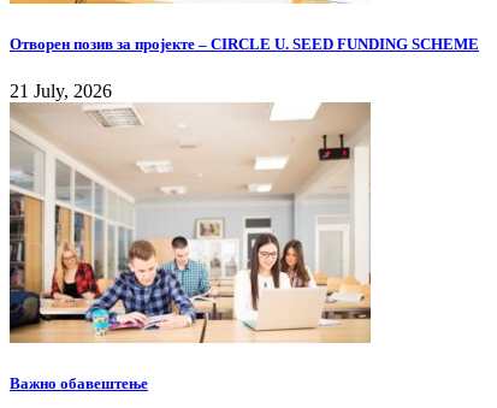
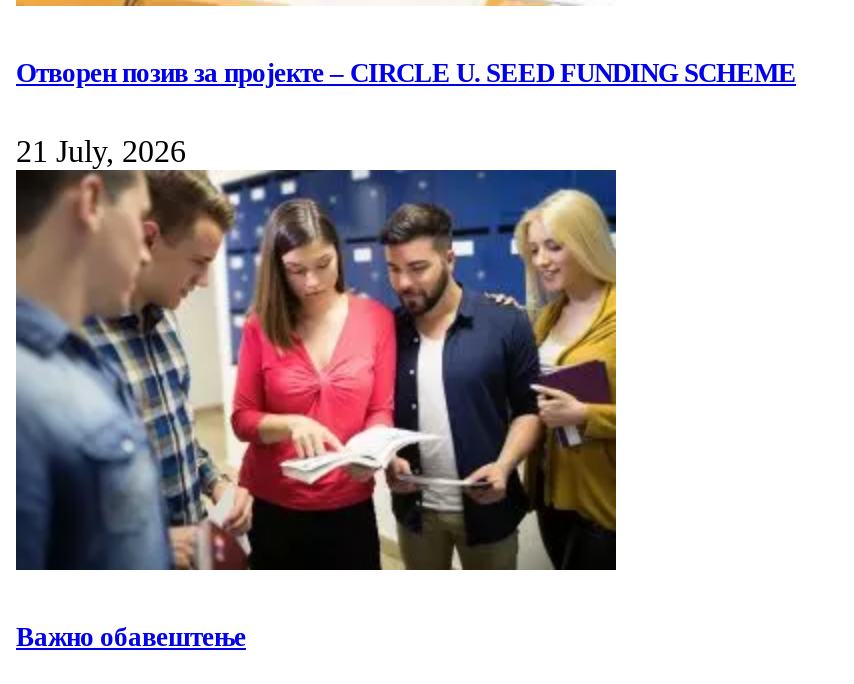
[8,101,372,344] [image] -> [14,168,618,572] [image]

